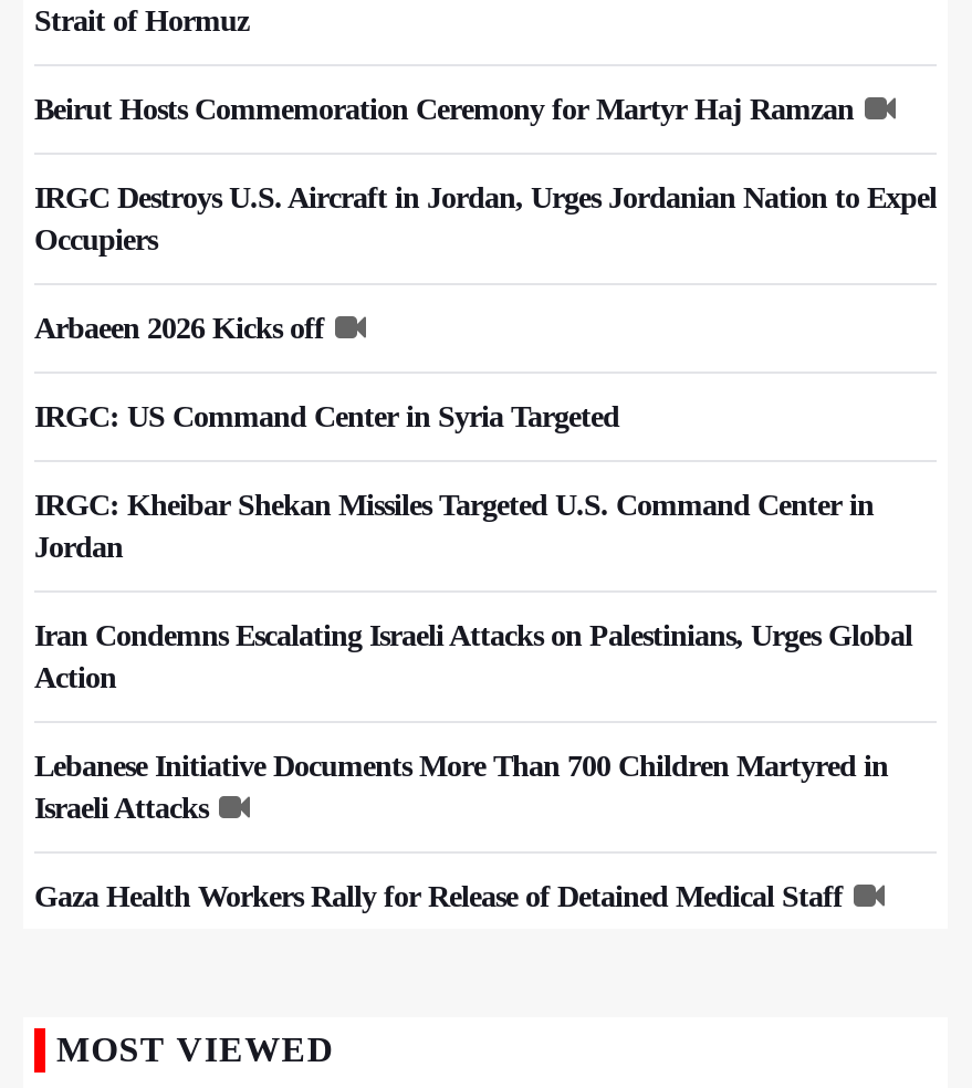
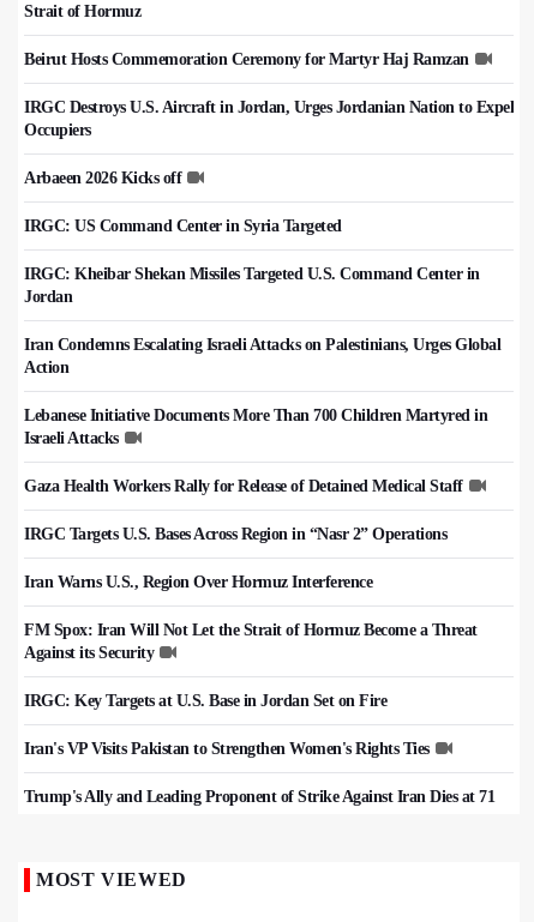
none -> [24,525,494,806] IRGC Targets U.S. Bases Across Region in “Nasr 2” Operations | Iran Warns U.S., Region Over Hormuz Interference | FM Spox: Iran Will Not Let the Strait of Hormuz Become a Threat | Against its Security | IRGC: Key Targets at U.S. Base in Jordan Set on Fire | Iran's VP Visits Pakistan to Strengthen Women's Rights Ties | Trump's Ally and Leading Proponent of Strike Against Iran Dies at 71

